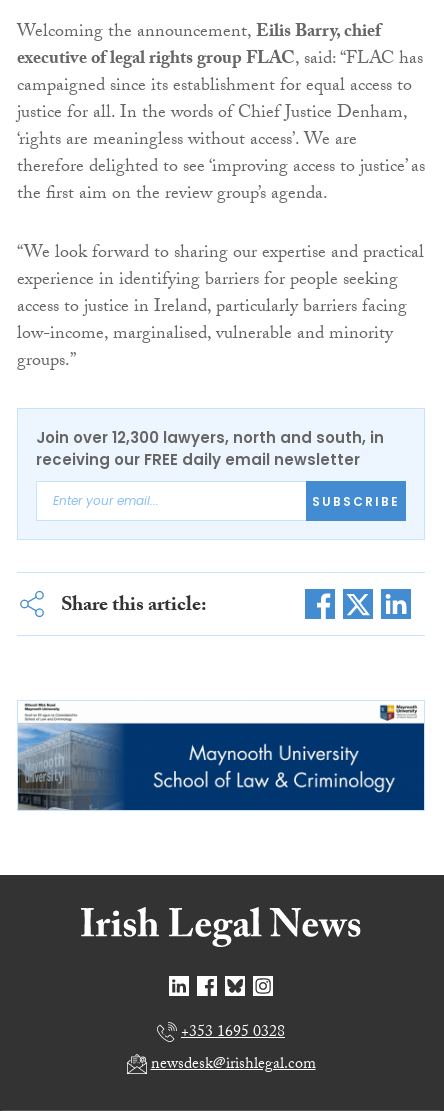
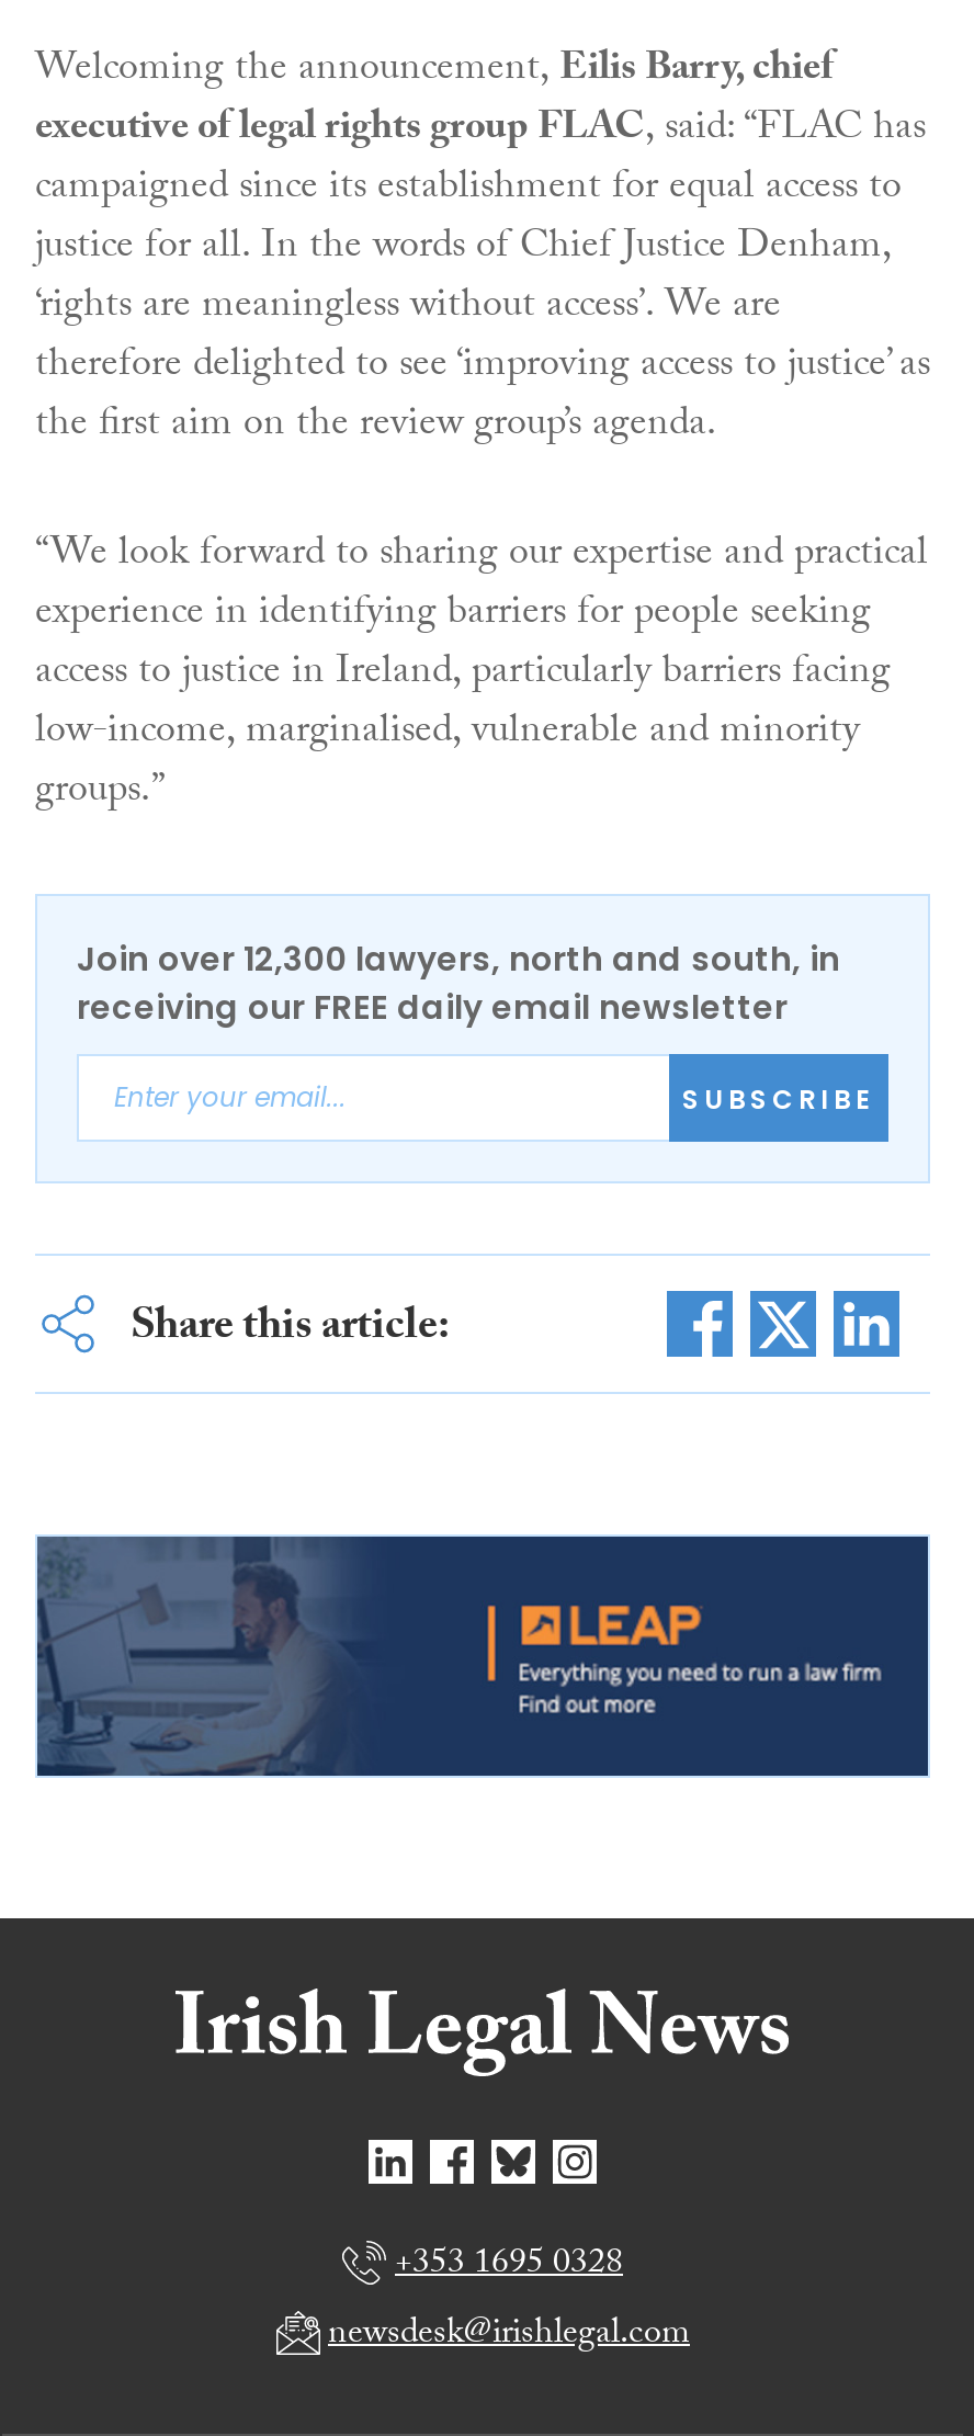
[17,701,424,811] [image] -> [35,1534,930,1778] [image]

